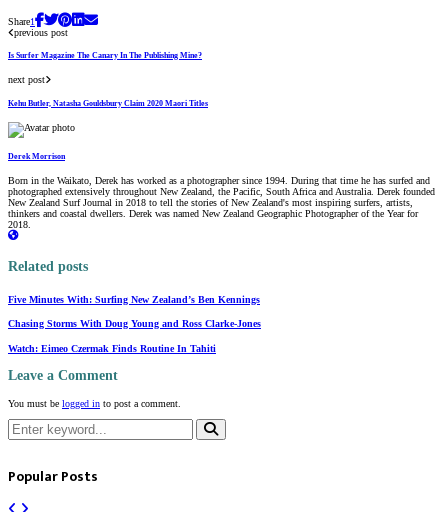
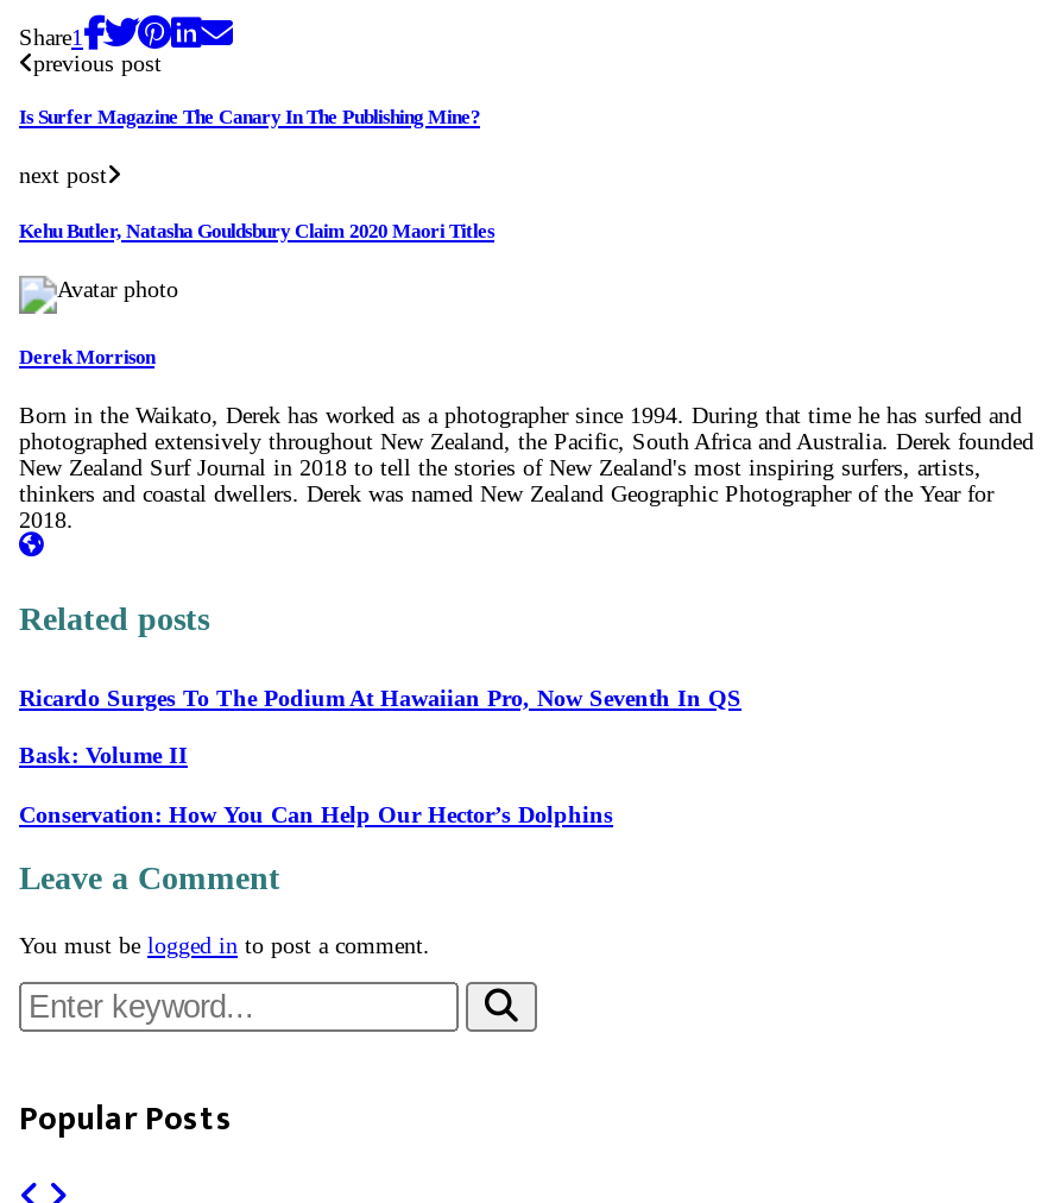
[8,294,260,305] Five Minutes With: Surfing New Zealand’s Ben Kennings -> [19,684,741,711] Ricardo Surges To The Podium At Hawaiian Pro, Now Seventh In QS
[8,318,261,329] Chasing Storms With Doug Young and Ross Clarke-Jones -> [19,742,188,768] Bask: Volume II
[8,342,216,353] Watch: Eimeo Czermak Finds Routine In Tahiti -> [19,800,613,826] Conservation: How You Can Help Our Hector’s Dolphins

